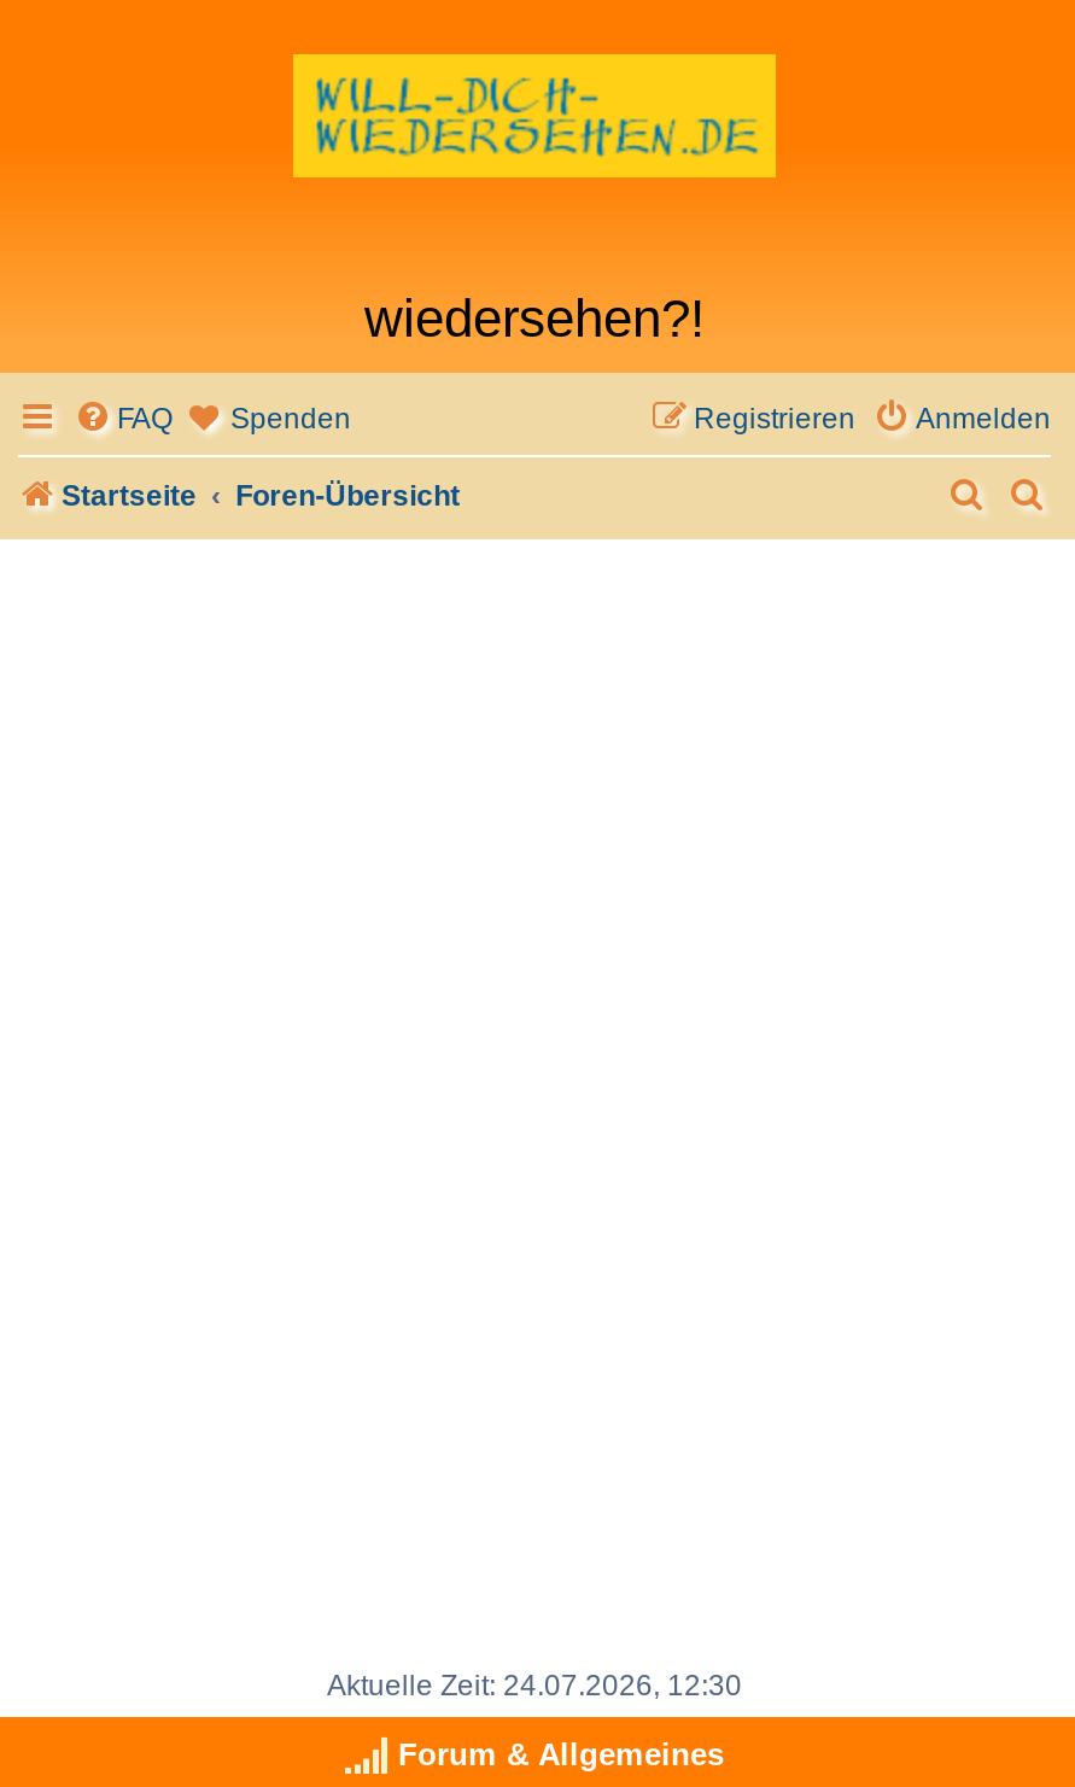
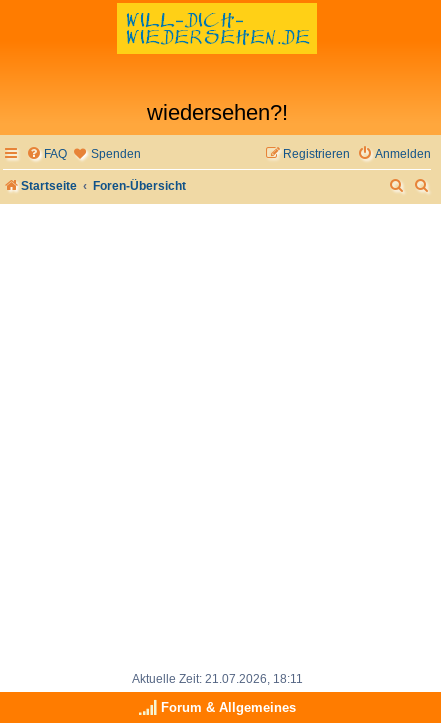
[327,1669,742,1703] Aktuelle Zeit: 24.07.2026, 12:30 -> [131,672,302,686] Aktuelle Zeit: 21.07.2026, 18:11

